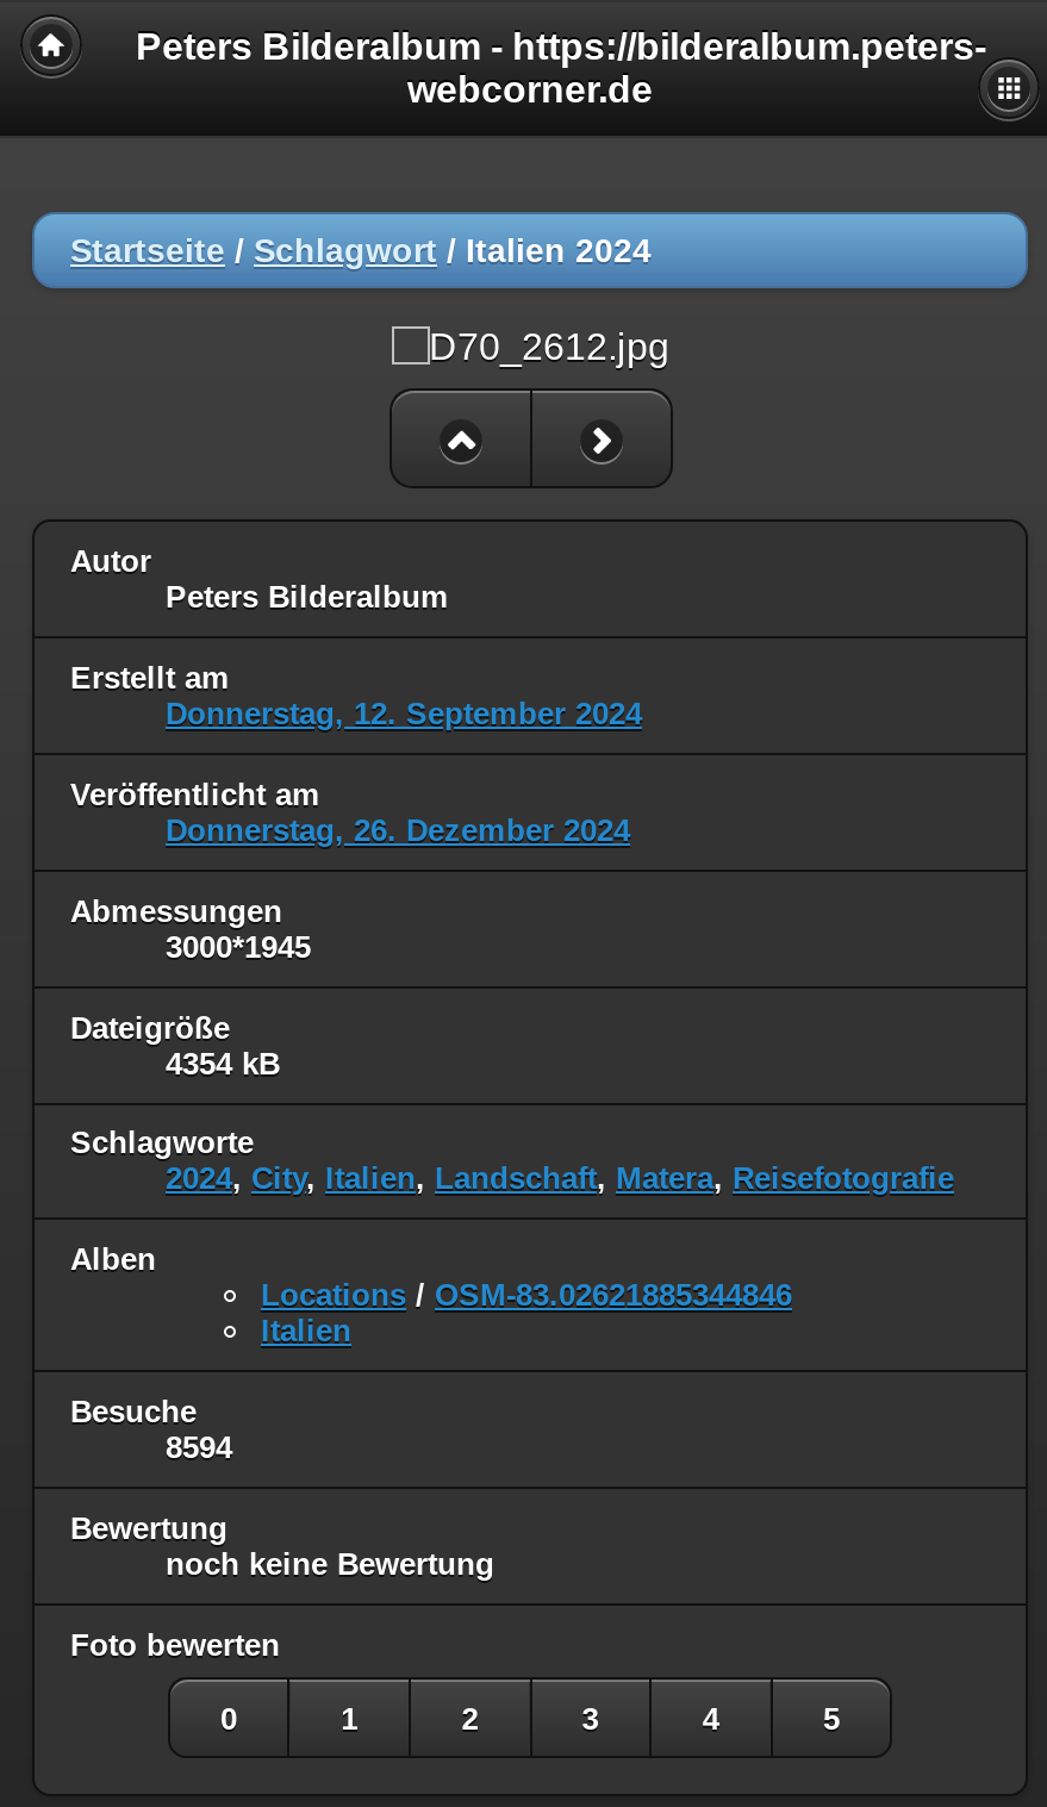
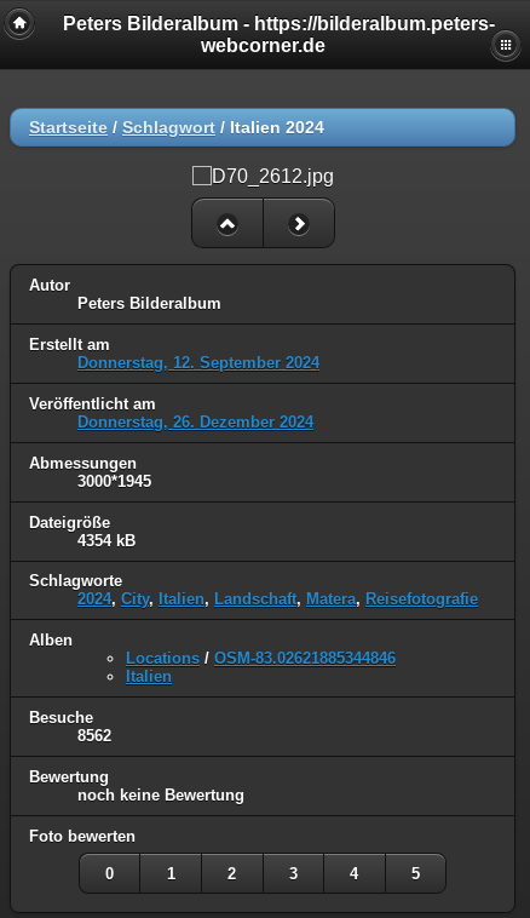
[166,1430,232,1466] 8594 -> [77,727,111,745] 8562

